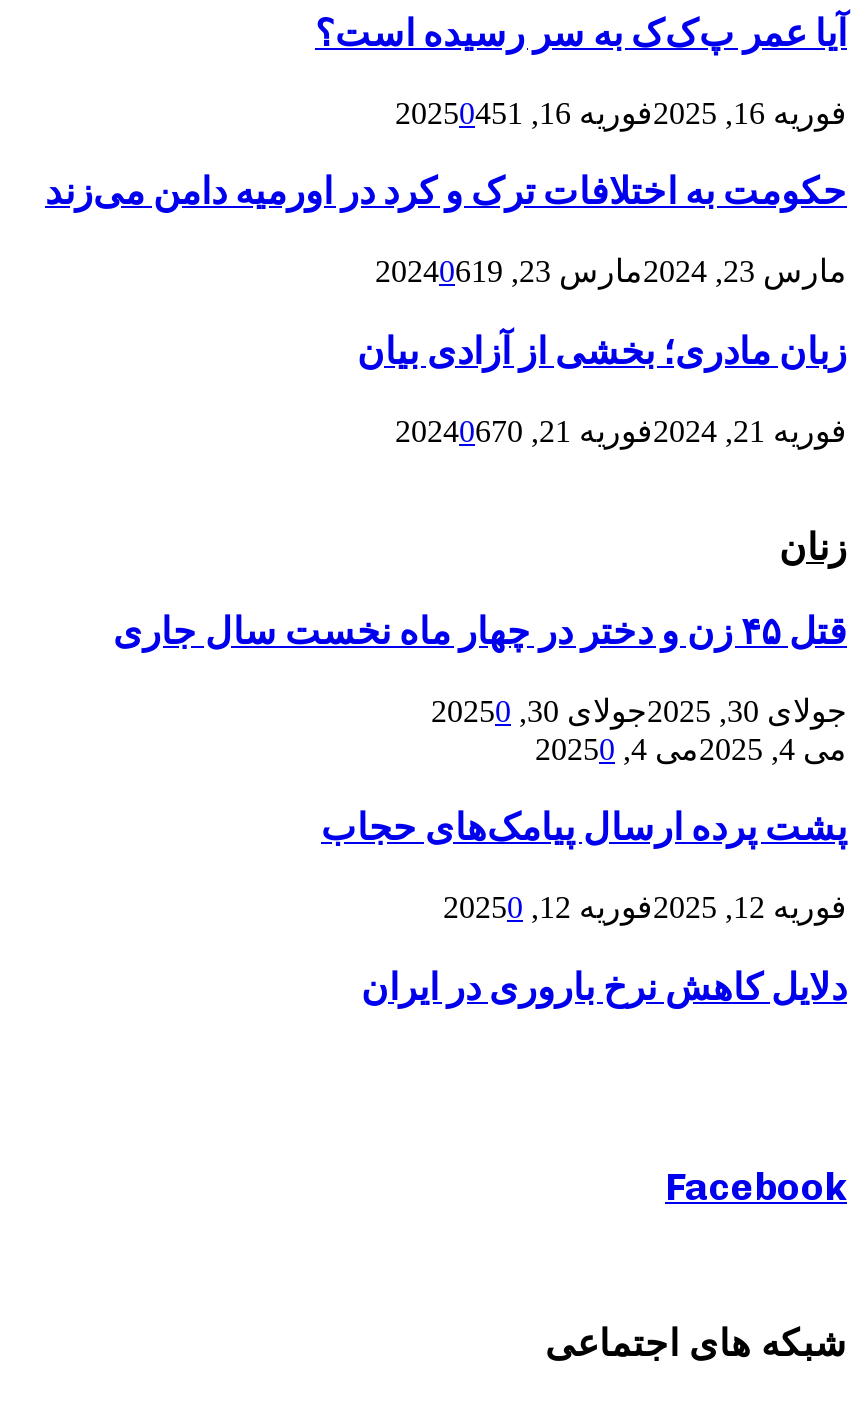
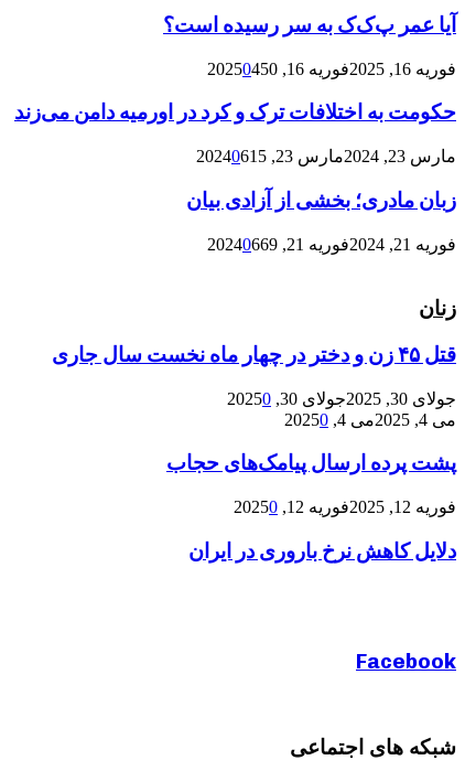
[459,95,523,129] 0451 -> [242,59,278,78] 0450
[439,254,503,288] 0619 -> [231,147,267,166] 0615
[459,413,523,447] 0670 -> [242,234,278,253] 0669

